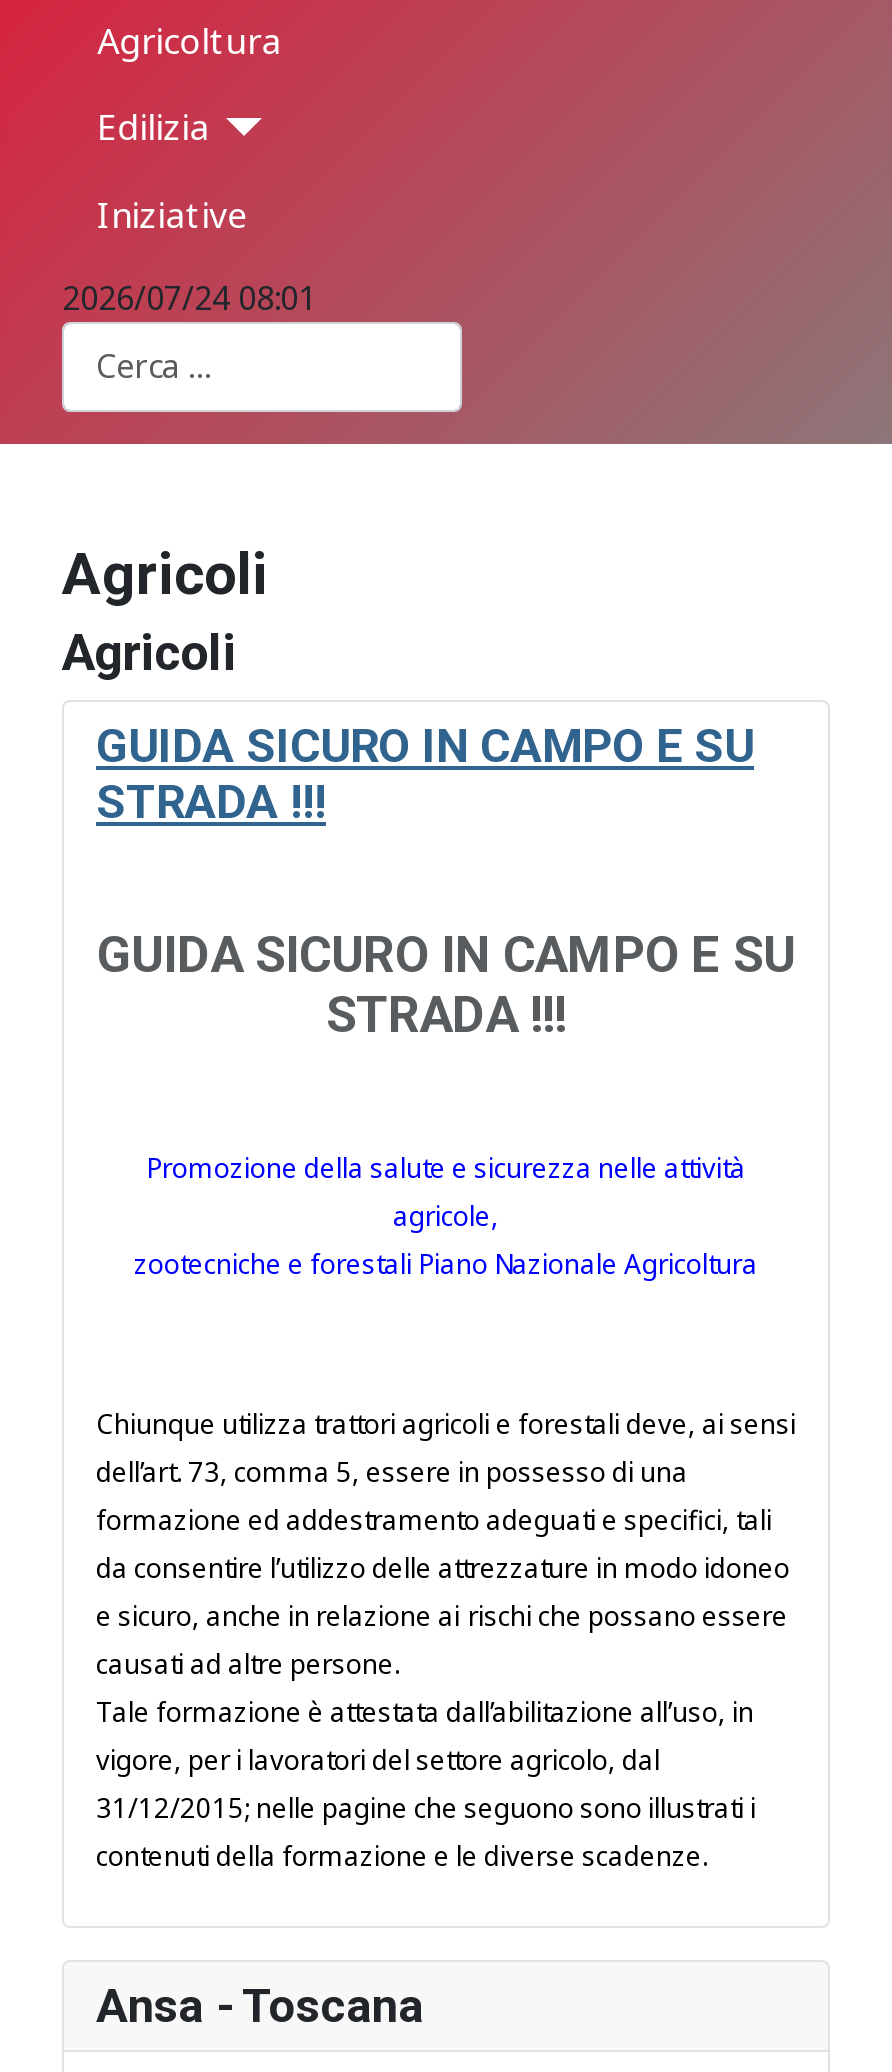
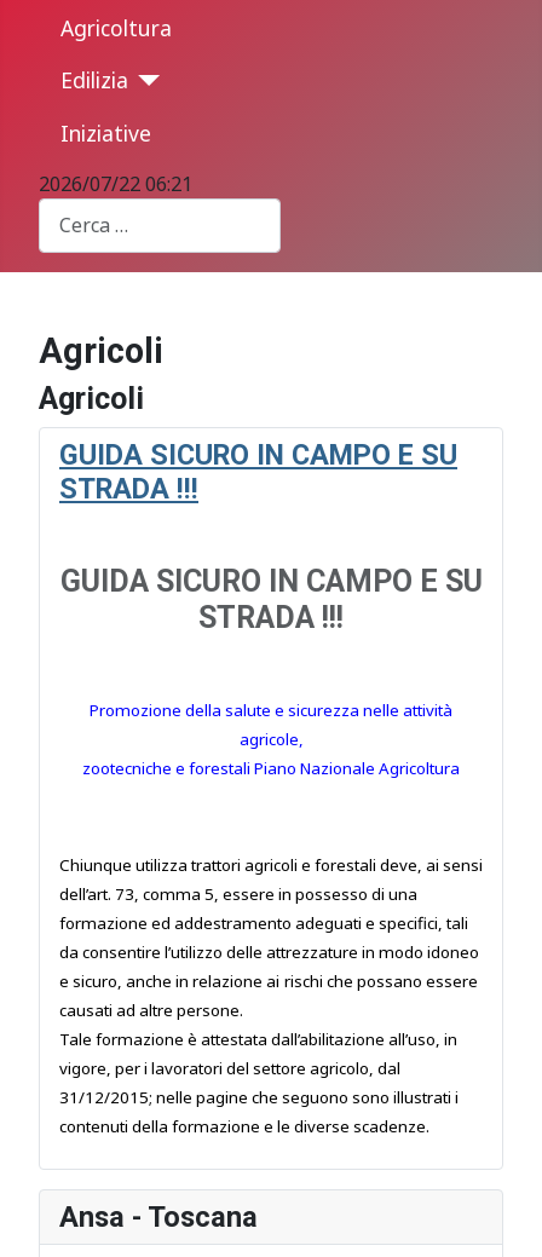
[62,275,316,319] 2026/07/24 08:01 -> [39,170,192,197] 2026/07/22 06:21

